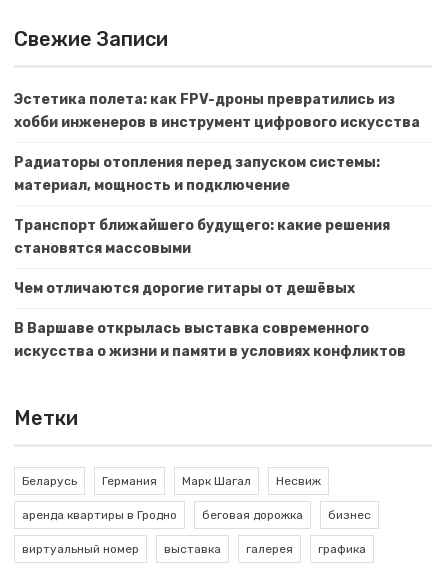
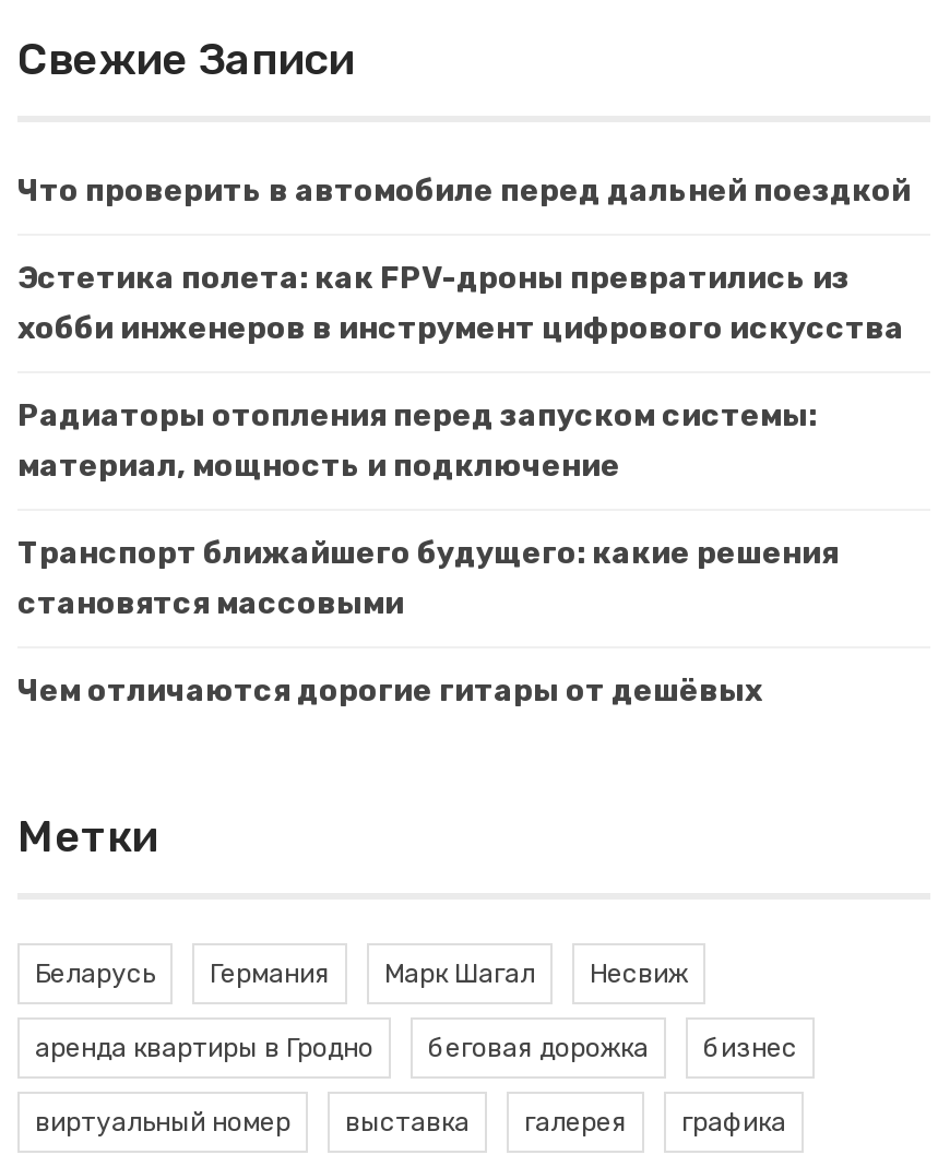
none -> [17,172,911,209] Что проверить в автомобиле перед дальней поездкой
moved [14,91,420,297] -> [17,259,904,709]: Эстетика полета: как FPV-дроны превратились из | хобби инженеров в инструмент цифрового искусства | Радиаторы отопления перед запуском системы: | материал, мощность и подключение | Транспорт ближайшего будущего: какие решения | становятся массовыми | Чем отличаются дорогие гитары от дешёвых
[14,320,406,360] В Варшаве открылась выставка современного | искусства о жизни и памяти в условиях конфликтов -> none

